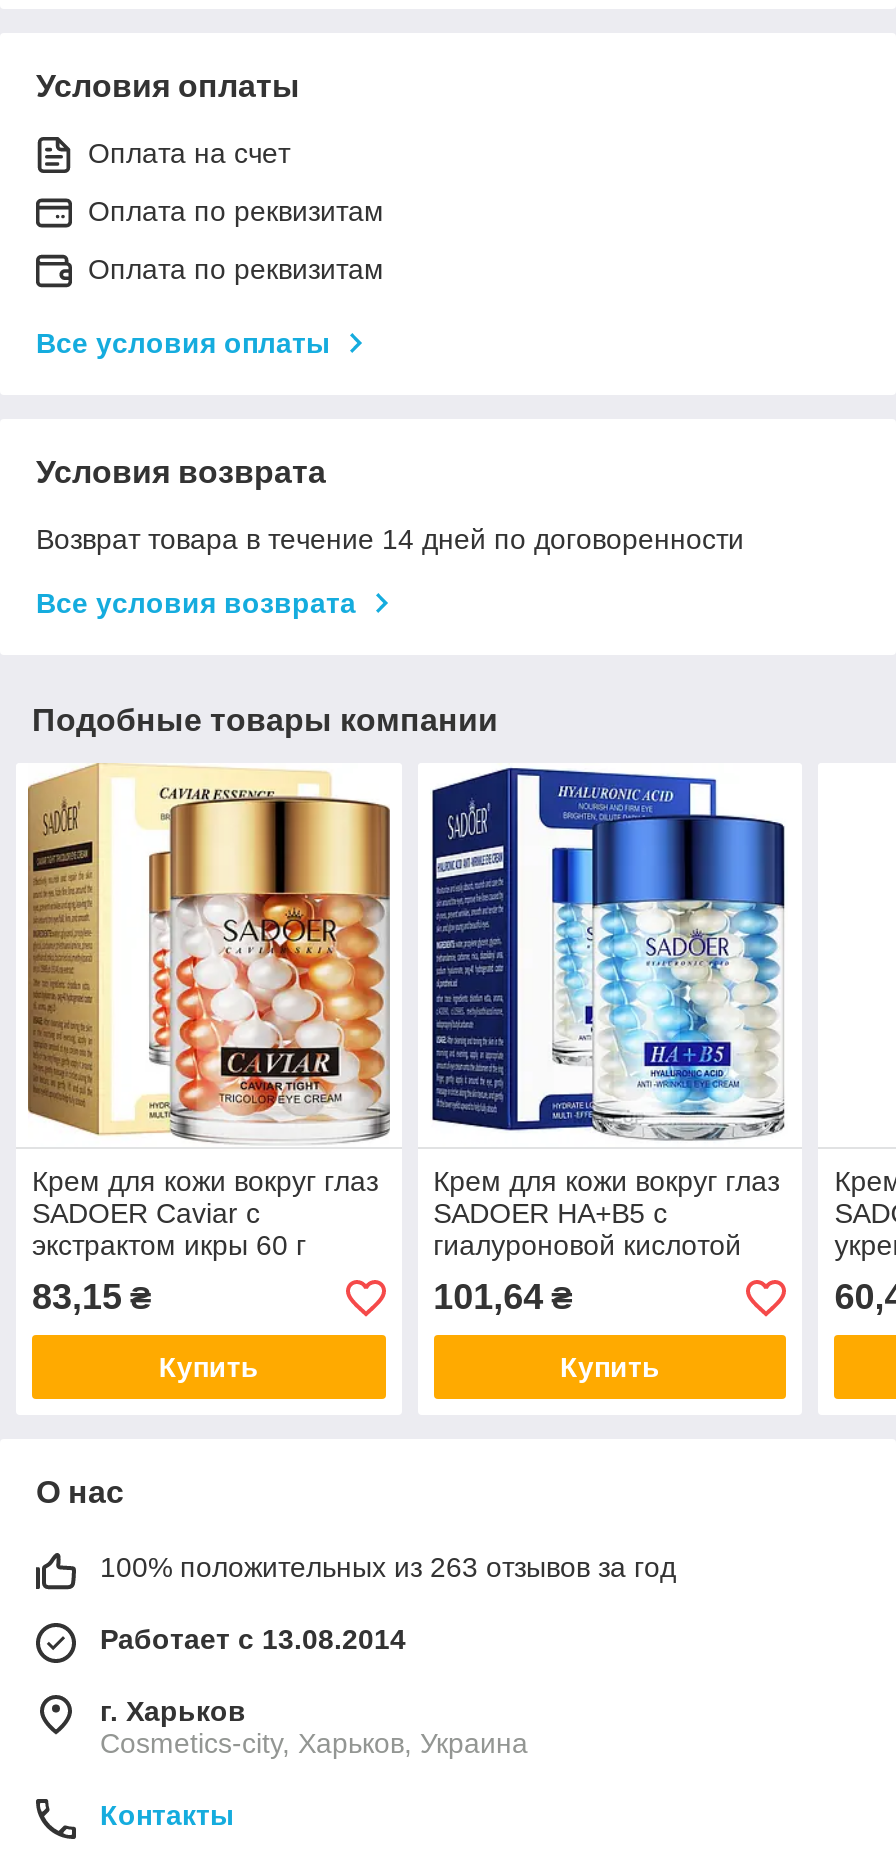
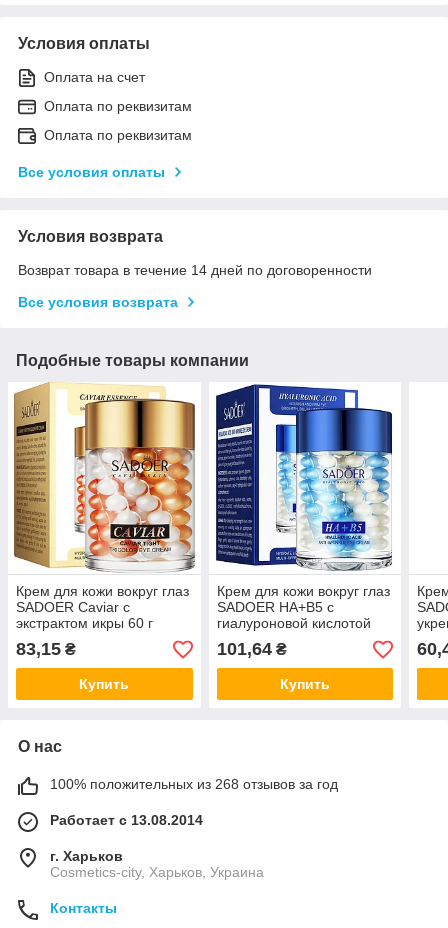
[100,1552,676,1584] 100% положительных из 263 отзывов за год -> [50,776,338,792] 100% положительных из 268 отзывов за год

